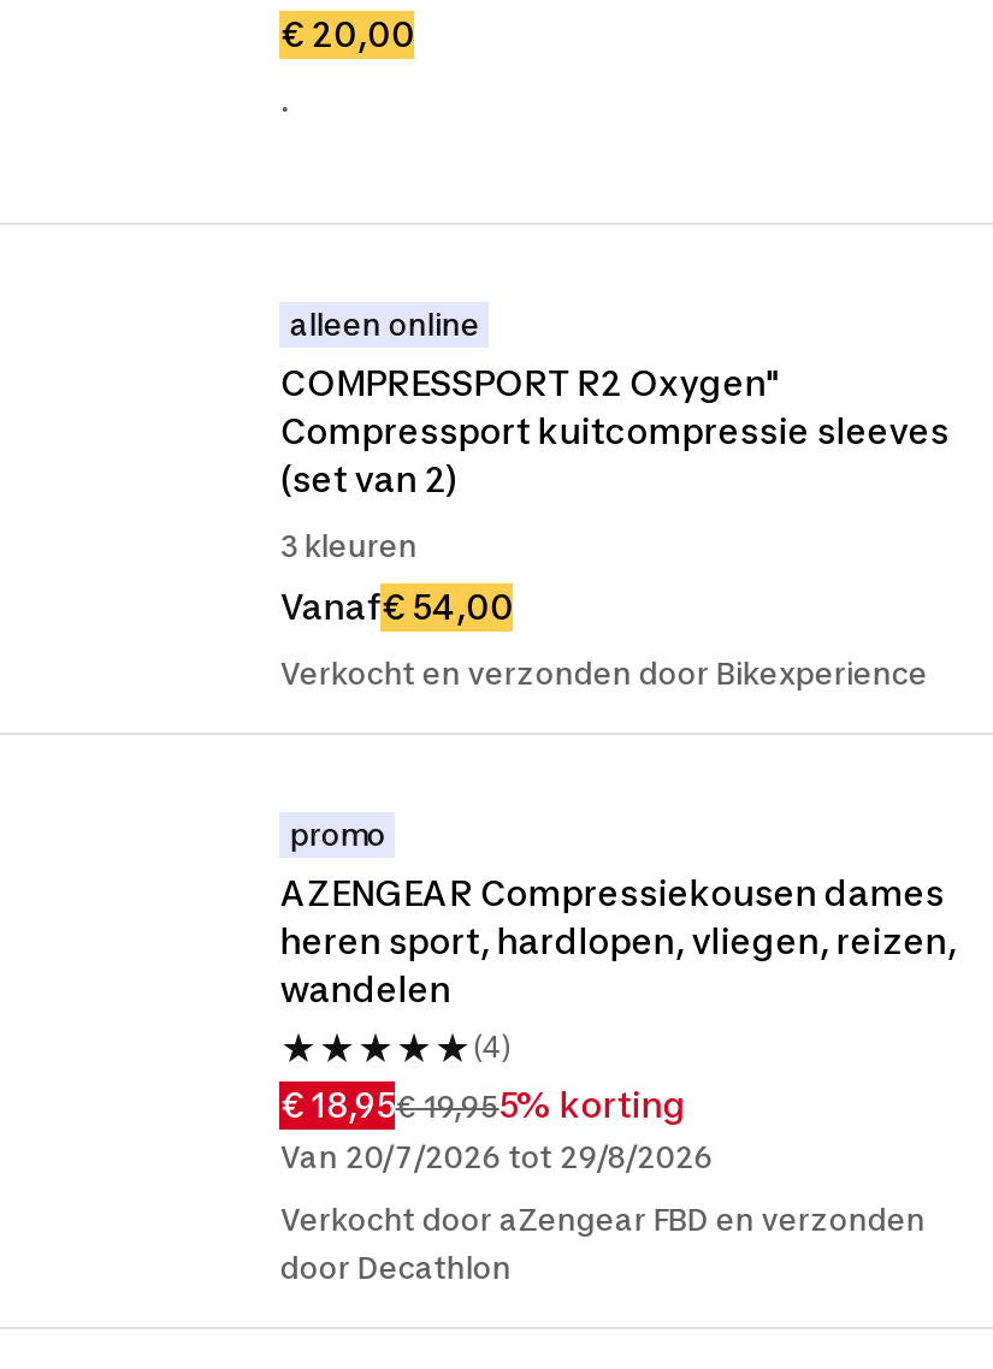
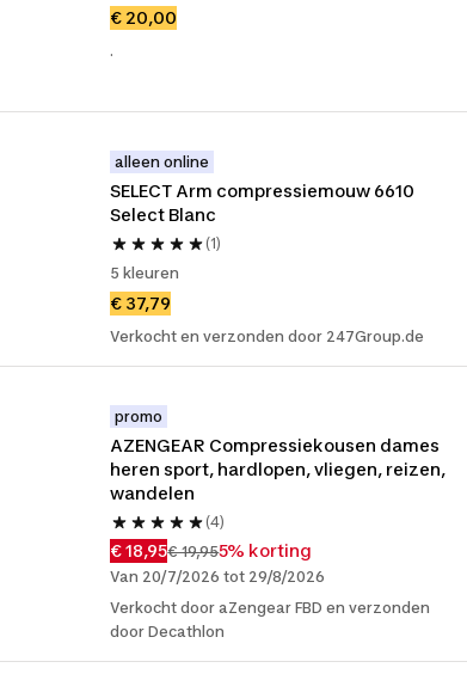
[280,362,949,692] COMPRESSPORT R2 Oxygen" | Compressport kuitcompressie sleeves | (set van 2) | 3 kleuren | Vanaf€ 54,00 | Verkocht en verzonden door Bikexperience -> [110,180,424,345] SELECT Arm compressiemouw 6610 | Select Blanc | (1) | 5 kleuren | € 37,79 | Verkocht en verzonden door 247Group.de

